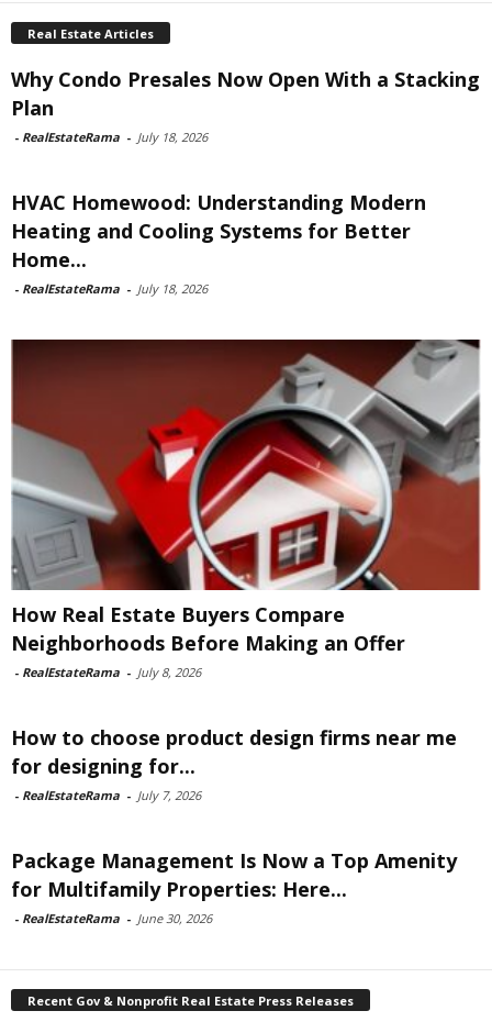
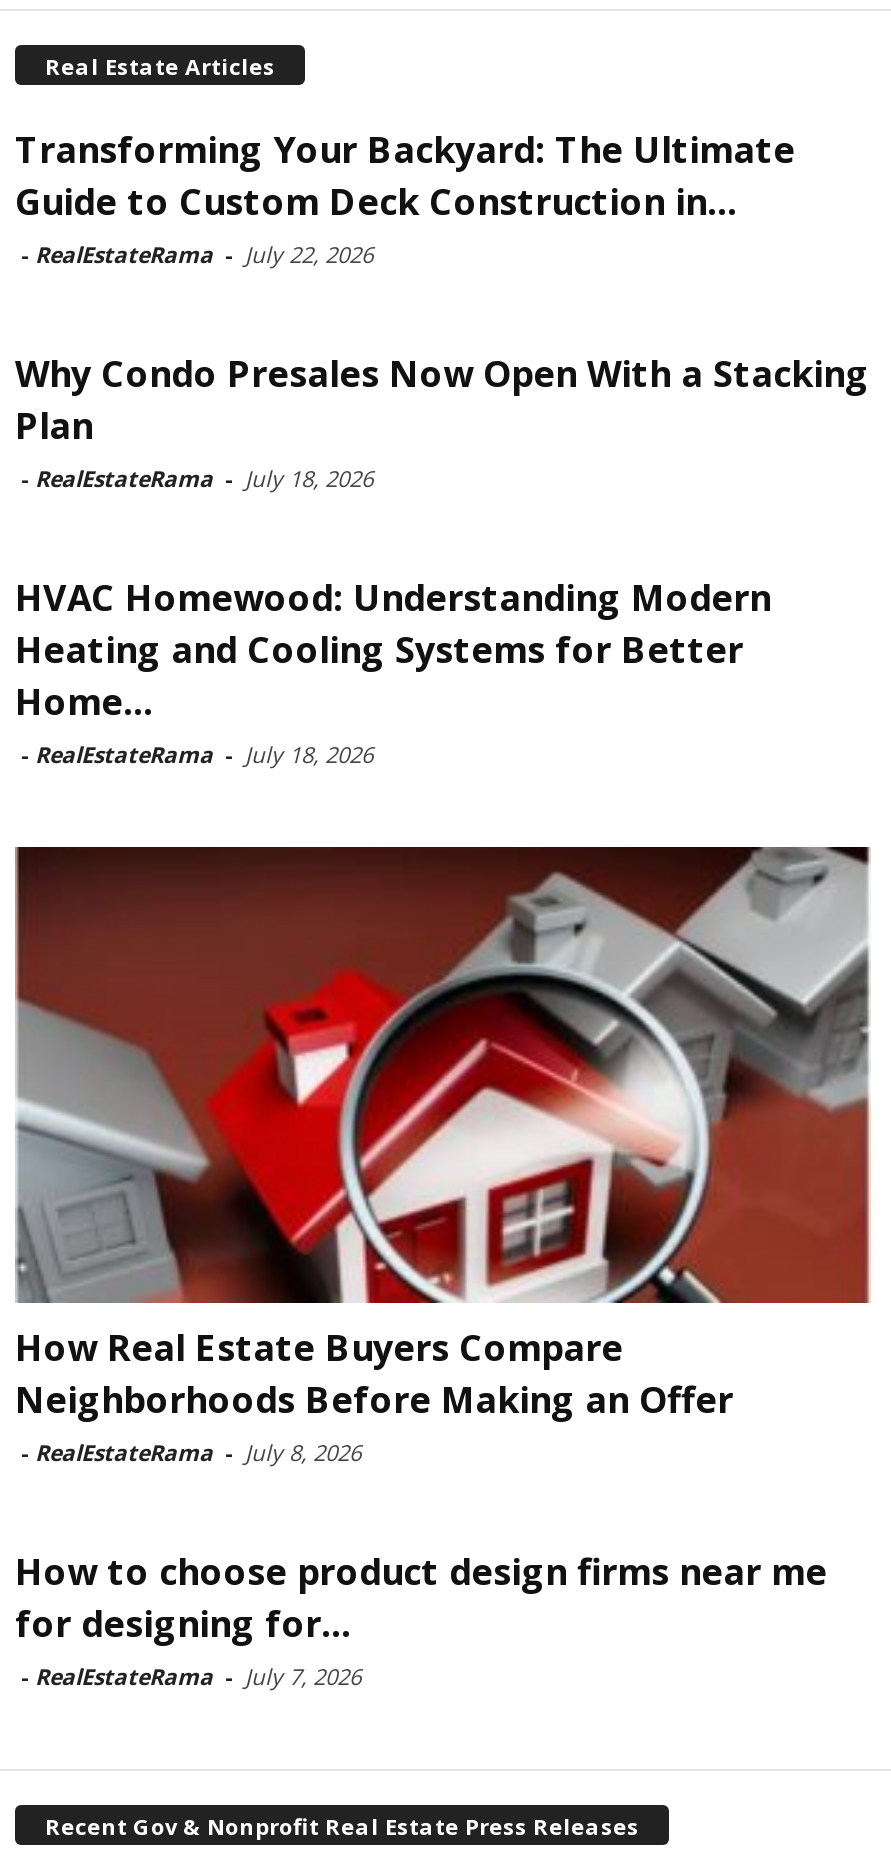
none -> [15,125,795,269] Transforming Your Backyard: The Ultimate | Guide to Custom Deck Construction in... | - RealEstateRama - July 22, 2026
moved [10,66,482,803] -> [13,349,873,1691]: [image] | Why Condo Presales Now Open With a Stacking | Plan | ... | for designing for... | - RealEstateRama - July 7, 2026
[11,847,457,926] Package Management Is Now a Top Amenity | for Multifamily Properties: Here... | - RealEstateRama - June 30, 2026 -> none

